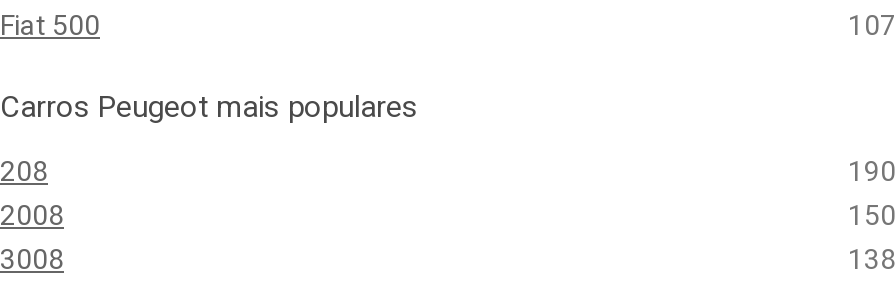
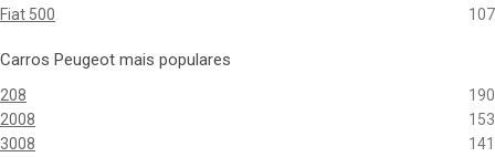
[848,199,896,231] 150 -> [468,111,495,128] 153
[848,243,896,275] 138 -> [468,135,495,153] 141

